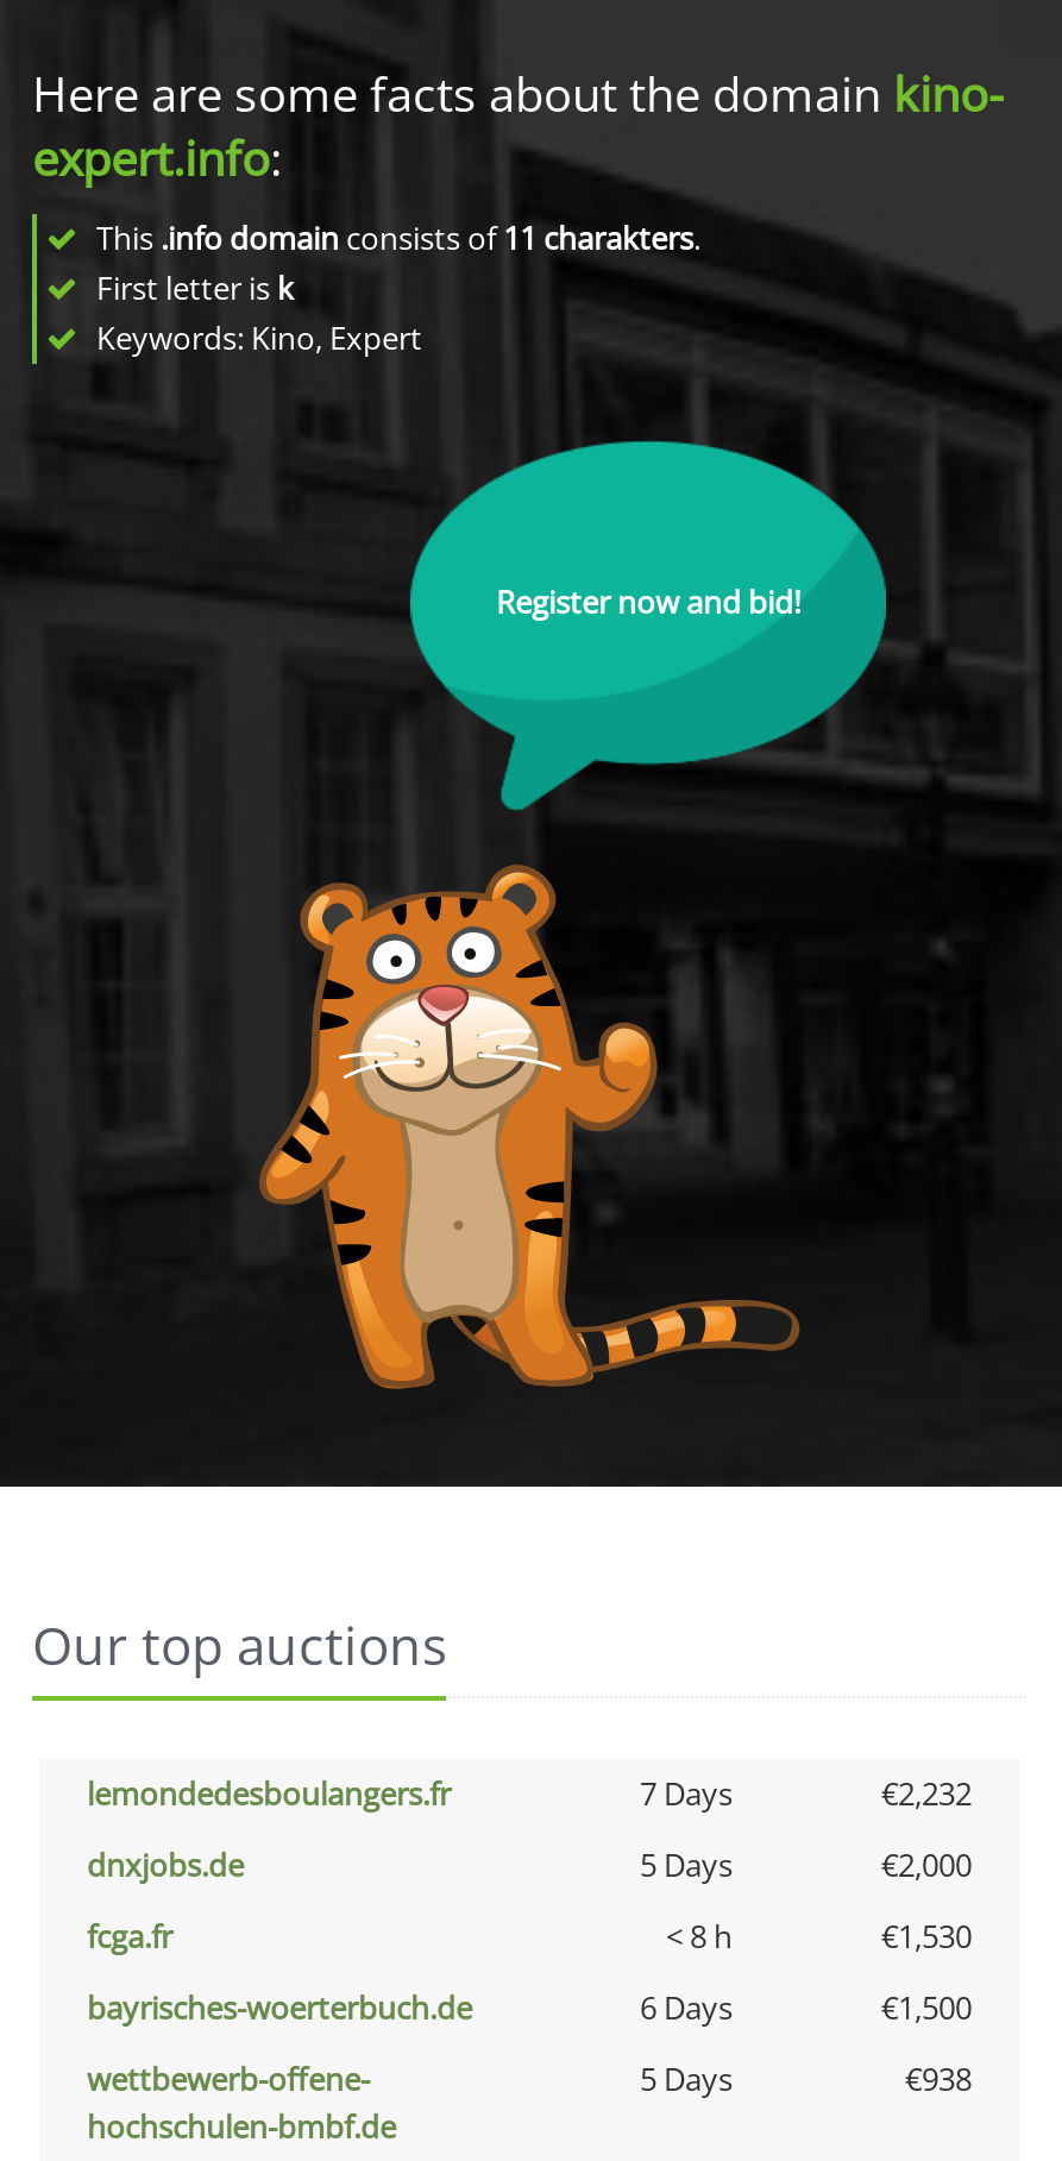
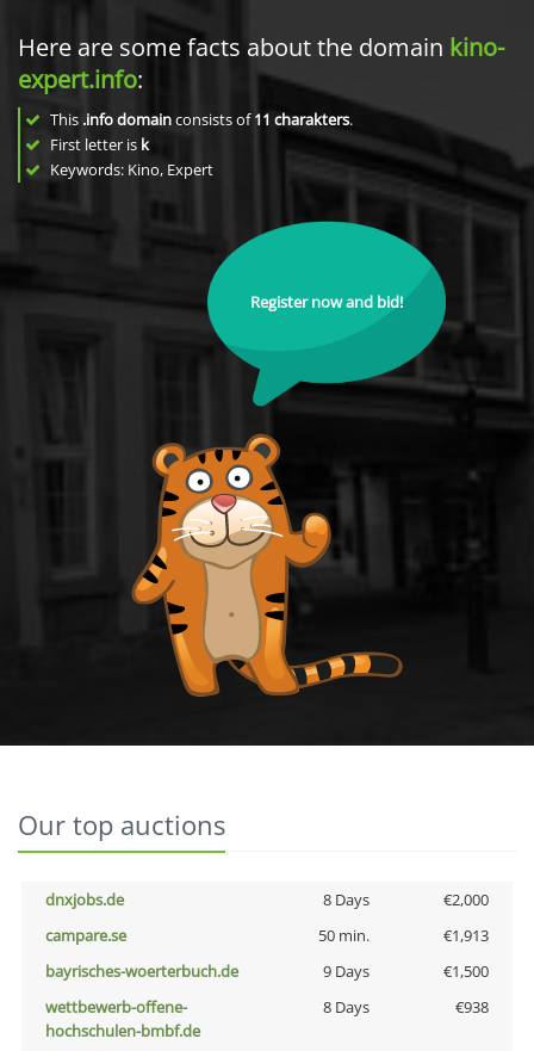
[87,1772,972,1815] lemondedesboulangers.fr | 7 Days | €2,232 -> none
[640,1843,733,1886] 5 Days -> [322,889,369,910] 8 Days
[87,1915,972,1958] fcga.fr | < 8 h | €1,530 -> [45,925,489,946] campare.se | 50 min. | €1,913
[640,1986,733,2029] 6 Days -> [322,960,369,982] 9 Days
[640,2058,733,2100] 5 Days -> [322,996,369,1018] 8 Days

